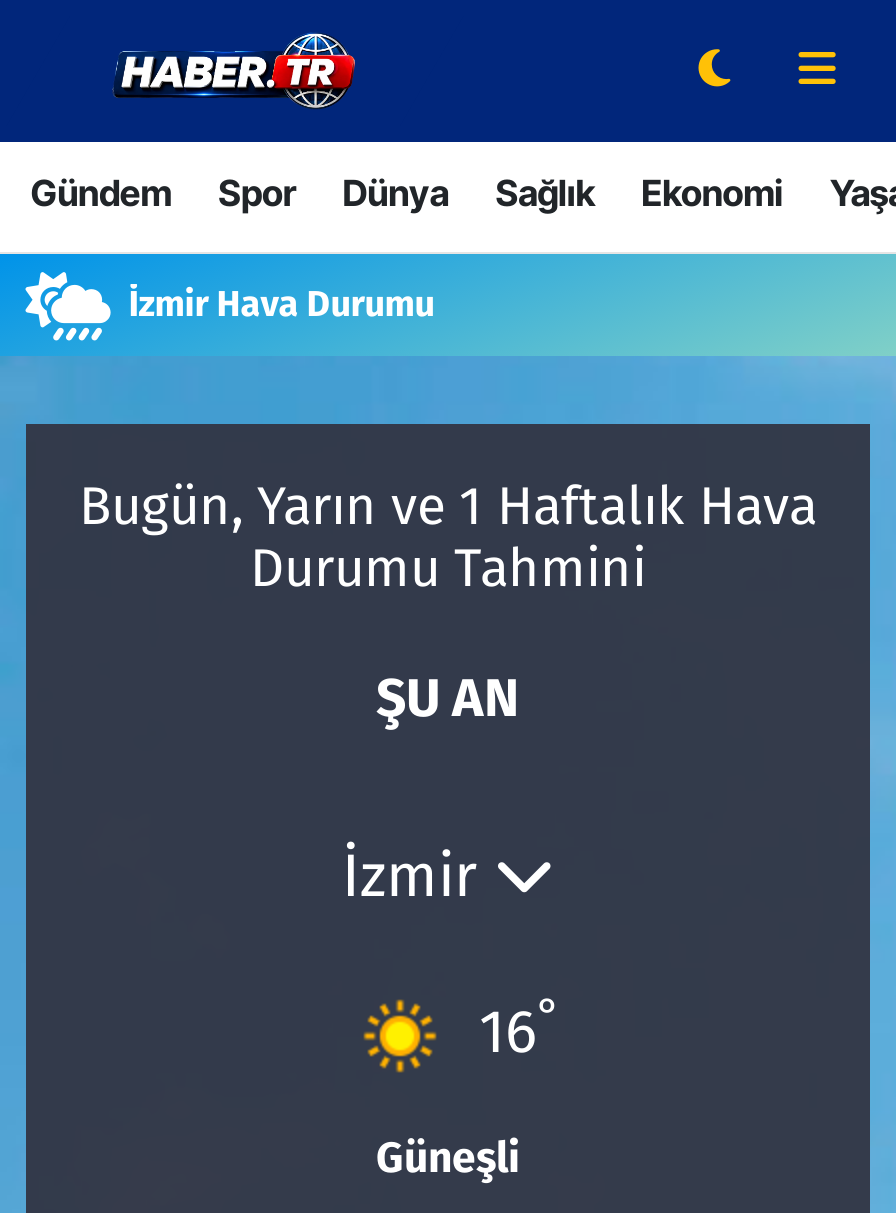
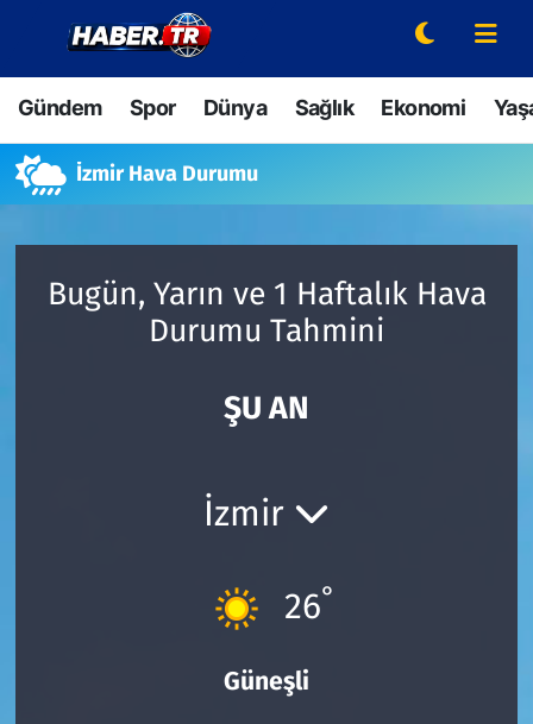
[479,987,561,1068] 16° -> [284,580,335,628] 26°

